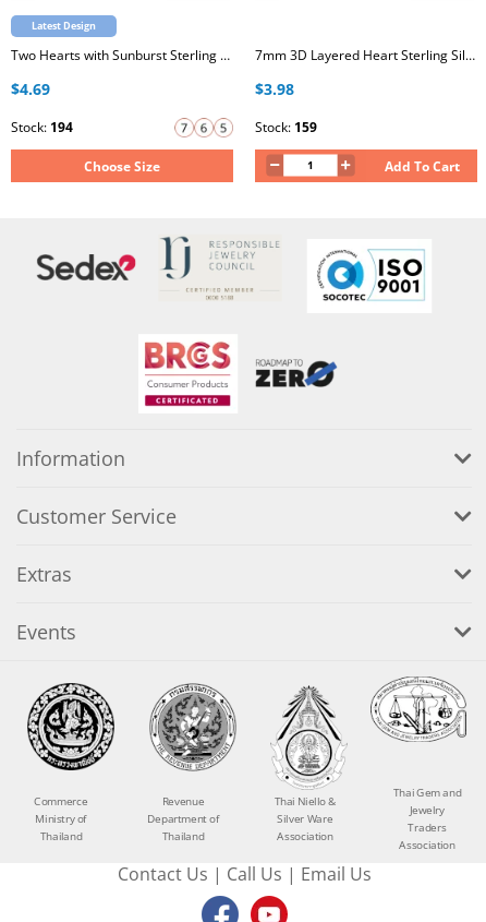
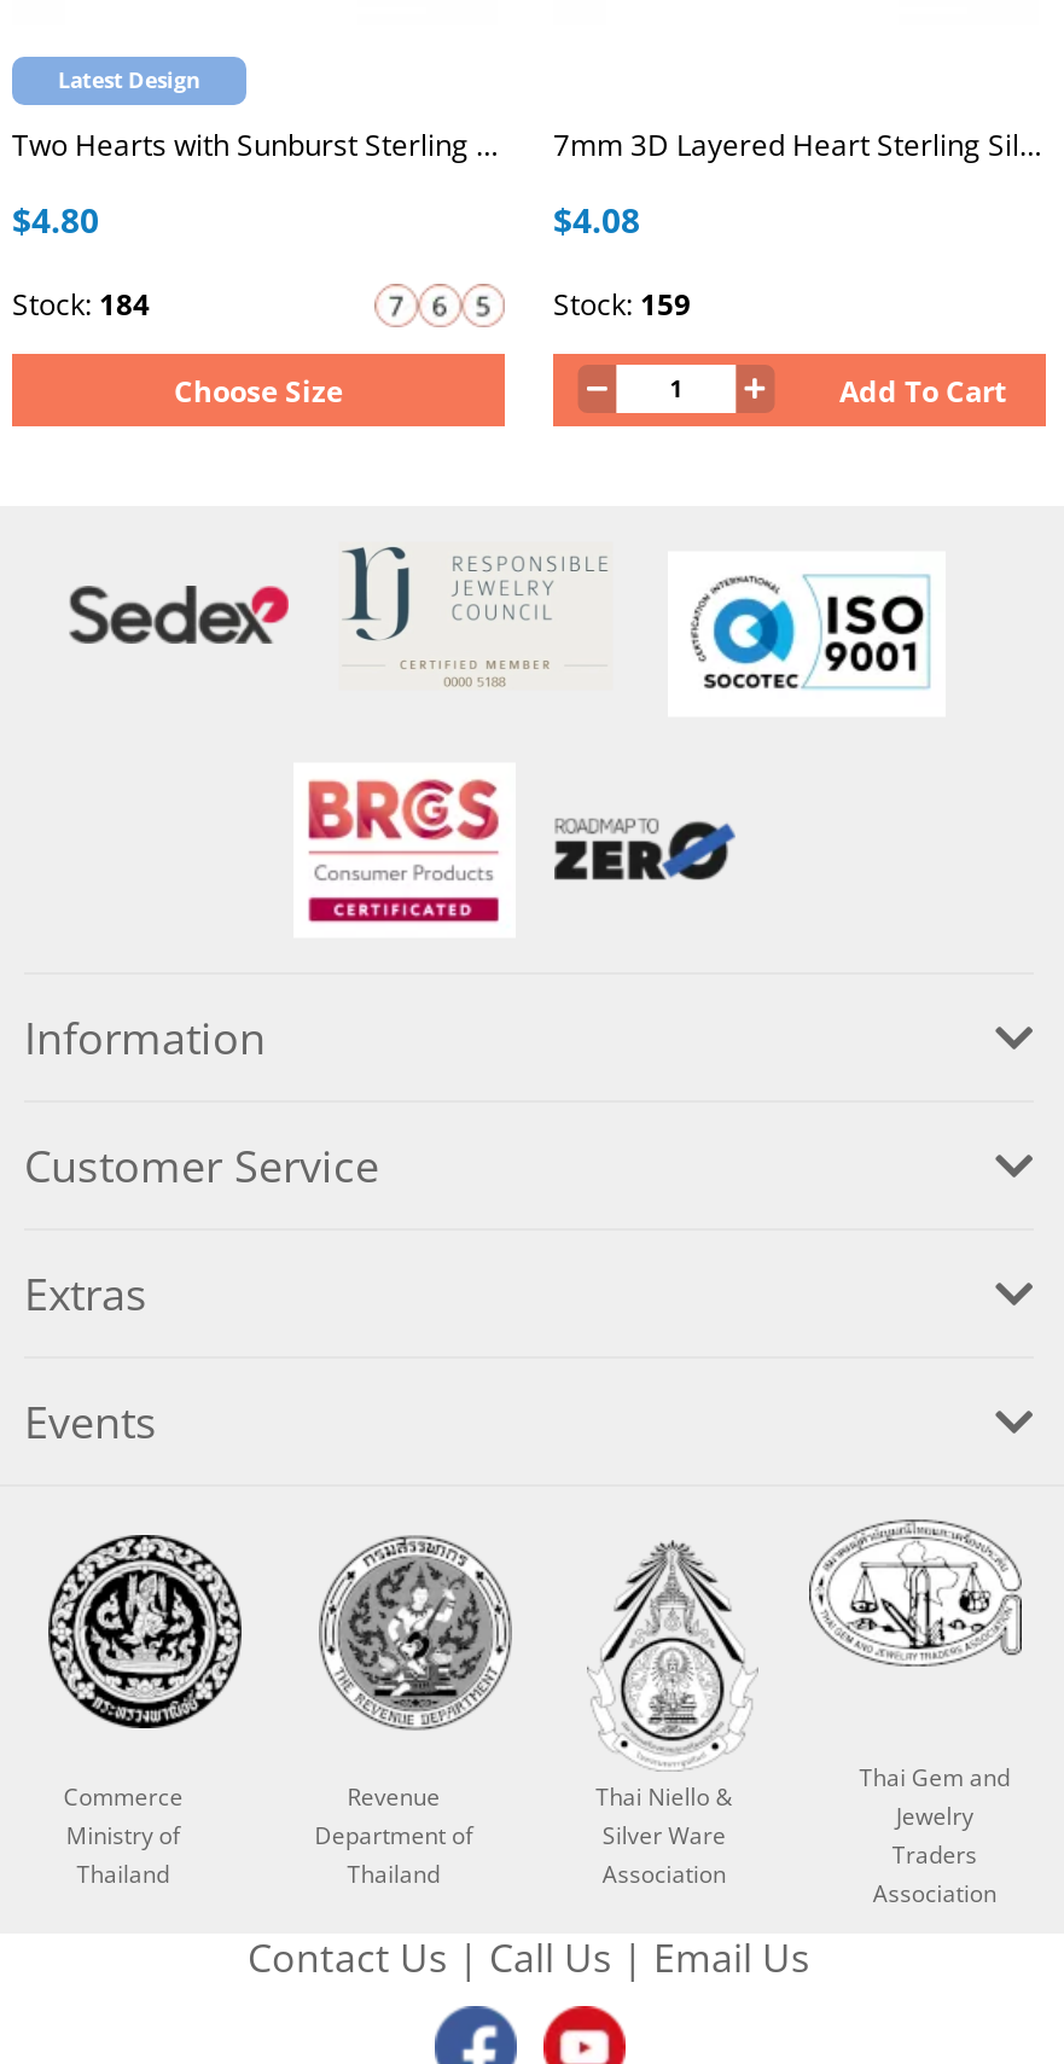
[11,79,50,99] $4.69 -> [12,197,99,243] $4.80
[255,79,294,99] $3.98 -> [553,197,640,243] $4.08
[11,118,73,136] Stock: 194 -> [12,284,150,325] Stock: 184

